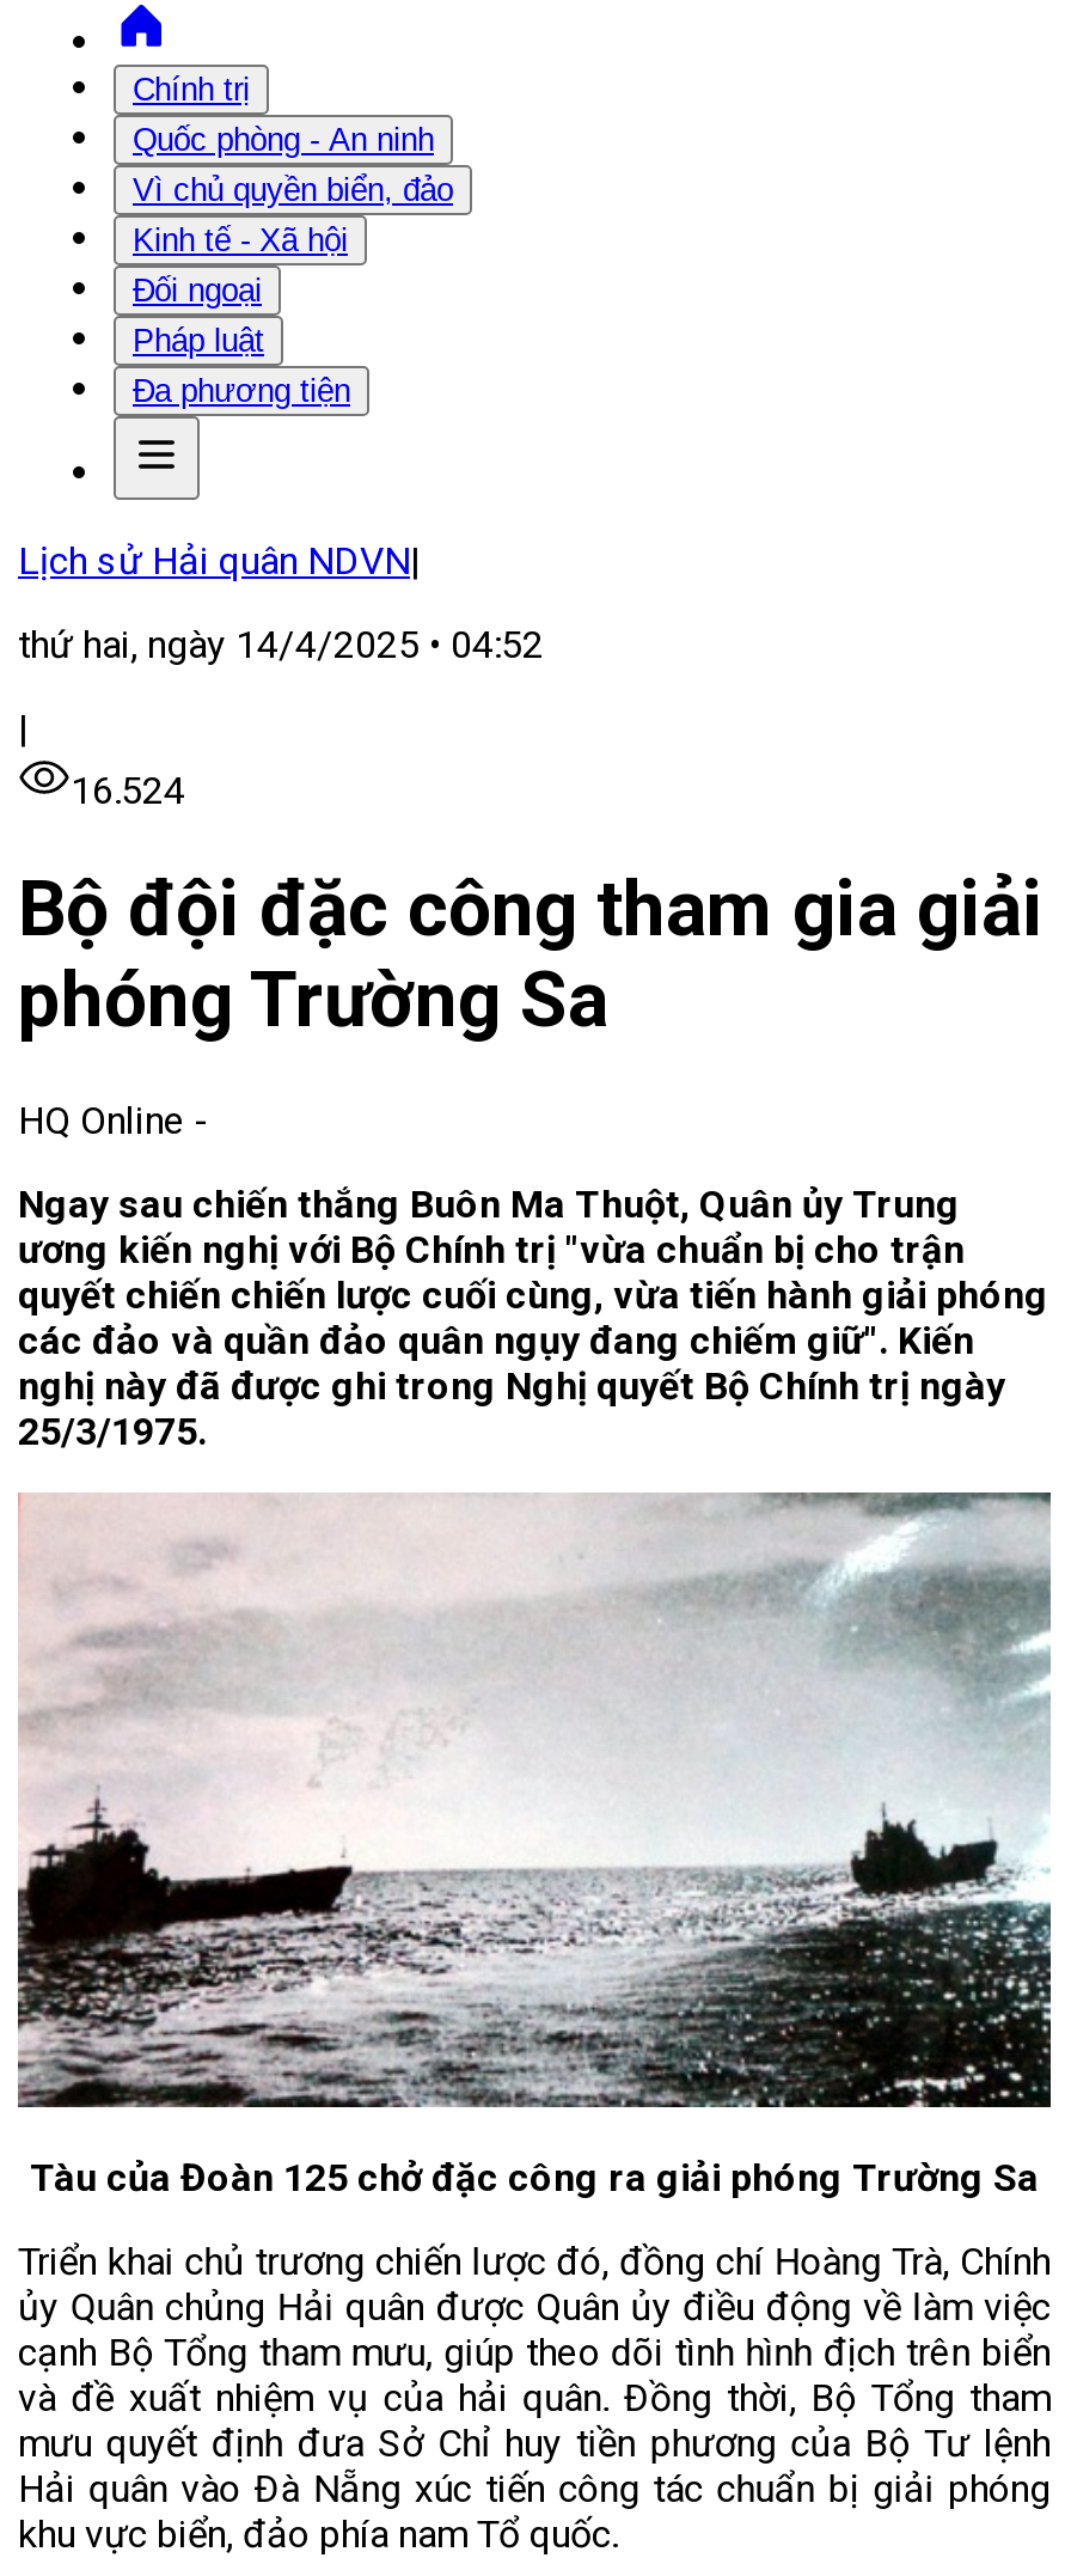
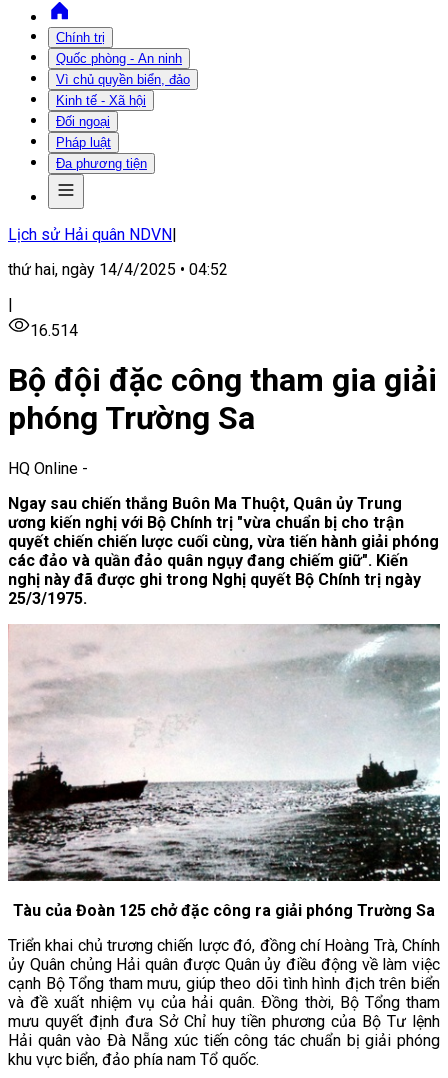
[71,768,185,813] 16.524 -> [30,321,78,340] 16.514

